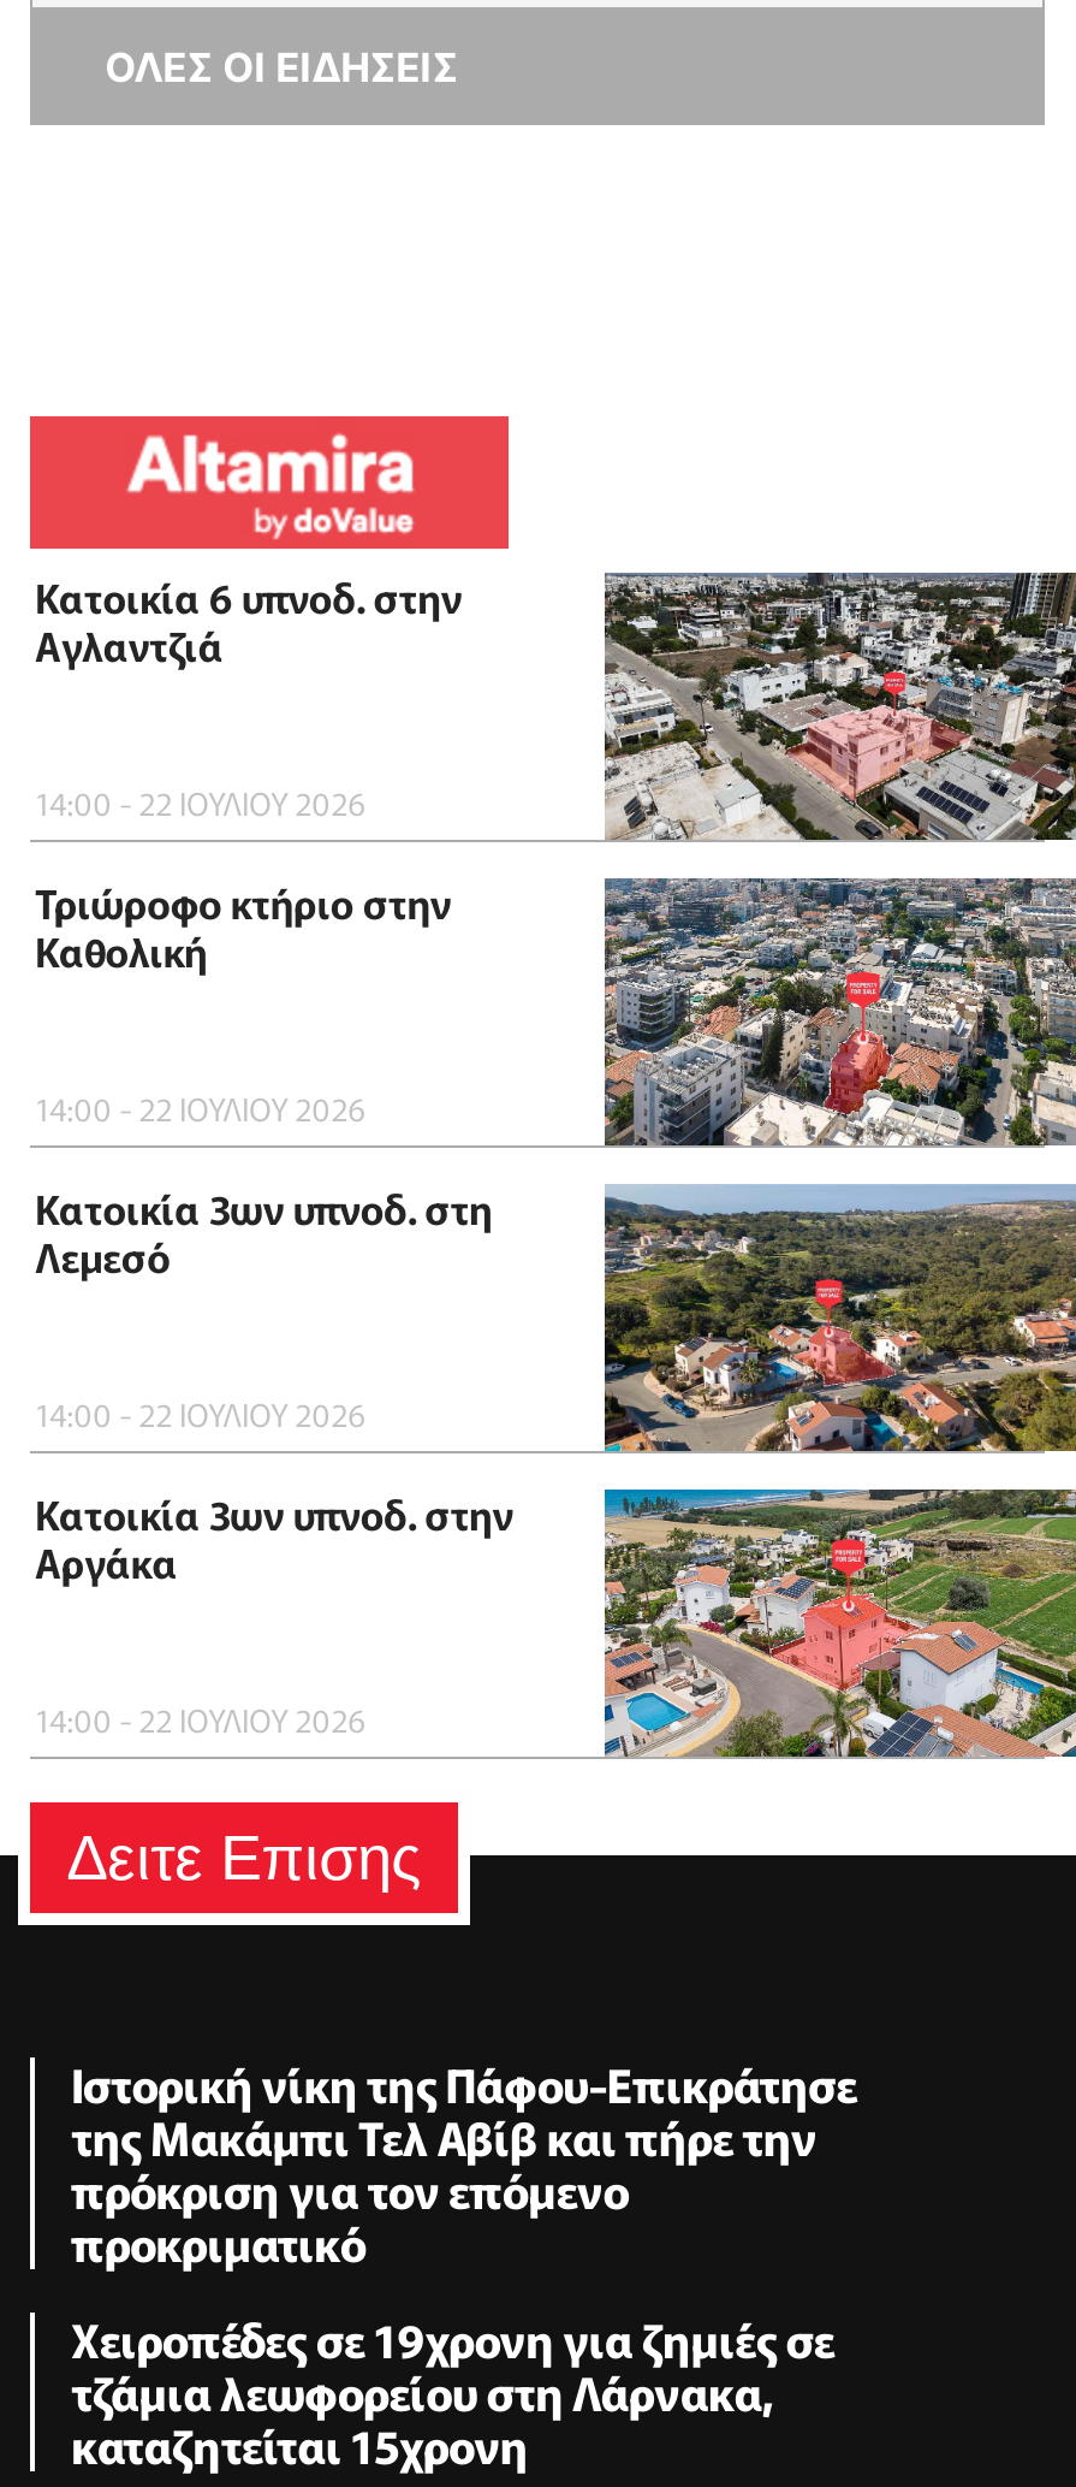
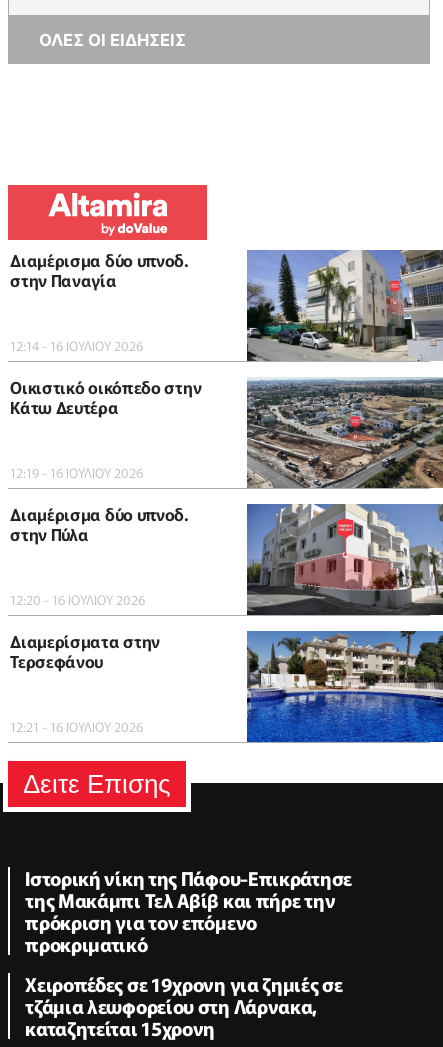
[35,569,462,675] Κατοικία 6 υπνοδ. στην | Αγλαντζιά -> [10,248,188,292] Διαμέρισμα δύο υπνοδ. | στην Παναγία
[602,570,1069,842] [image] -> [246,249,440,362] [image]
[35,780,365,826] 14:00 - 22 ΙΟΥΛΙΟΥ 2026 -> [10,336,143,355] 12:14 - 16 ΙΟΥΛΙΟΥ 2026
[35,874,451,980] Τριώροφο κτήριο στην | Καθολική -> [10,375,201,419] Οικιστικό οικόπεδο στην | Κάτω Δευτέρα
[602,876,1069,1148] [image] -> [247,377,440,489] [image]
[35,1086,365,1131] 14:00 - 22 ΙΟΥΛΙΟΥ 2026 -> [10,463,143,482] 12:19 - 16 ΙΟΥΛΙΟΥ 2026
[35,1180,492,1285] Κατοικία 3ων υπνοδ. στη | Λεμεσό -> [10,502,188,546] Διαμέρισμα δύο υπνοδ. | στην Πύλα
[602,1184,1069,1453] [image] -> [246,504,440,616] [image]
[35,1391,365,1437] 14:00 - 22 ΙΟΥΛΙΟΥ 2026 -> [10,590,145,609] 12:20 - 16 ΙΟΥΛΙΟΥ 2026
[35,1485,513,1591] Κατοικία 3ων υπνοδ. στην | Αργάκα -> [10,629,160,673] Διαμερίσματα στην | Τερσεφάνου
[602,1487,1069,1759] [image] -> [246,630,440,743] [image]
[35,1697,365,1742] 14:00 - 22 ΙΟΥΛΙΟΥ 2026 -> [10,717,143,736] 12:21 - 16 ΙΟΥΛΙΟΥ 2026

